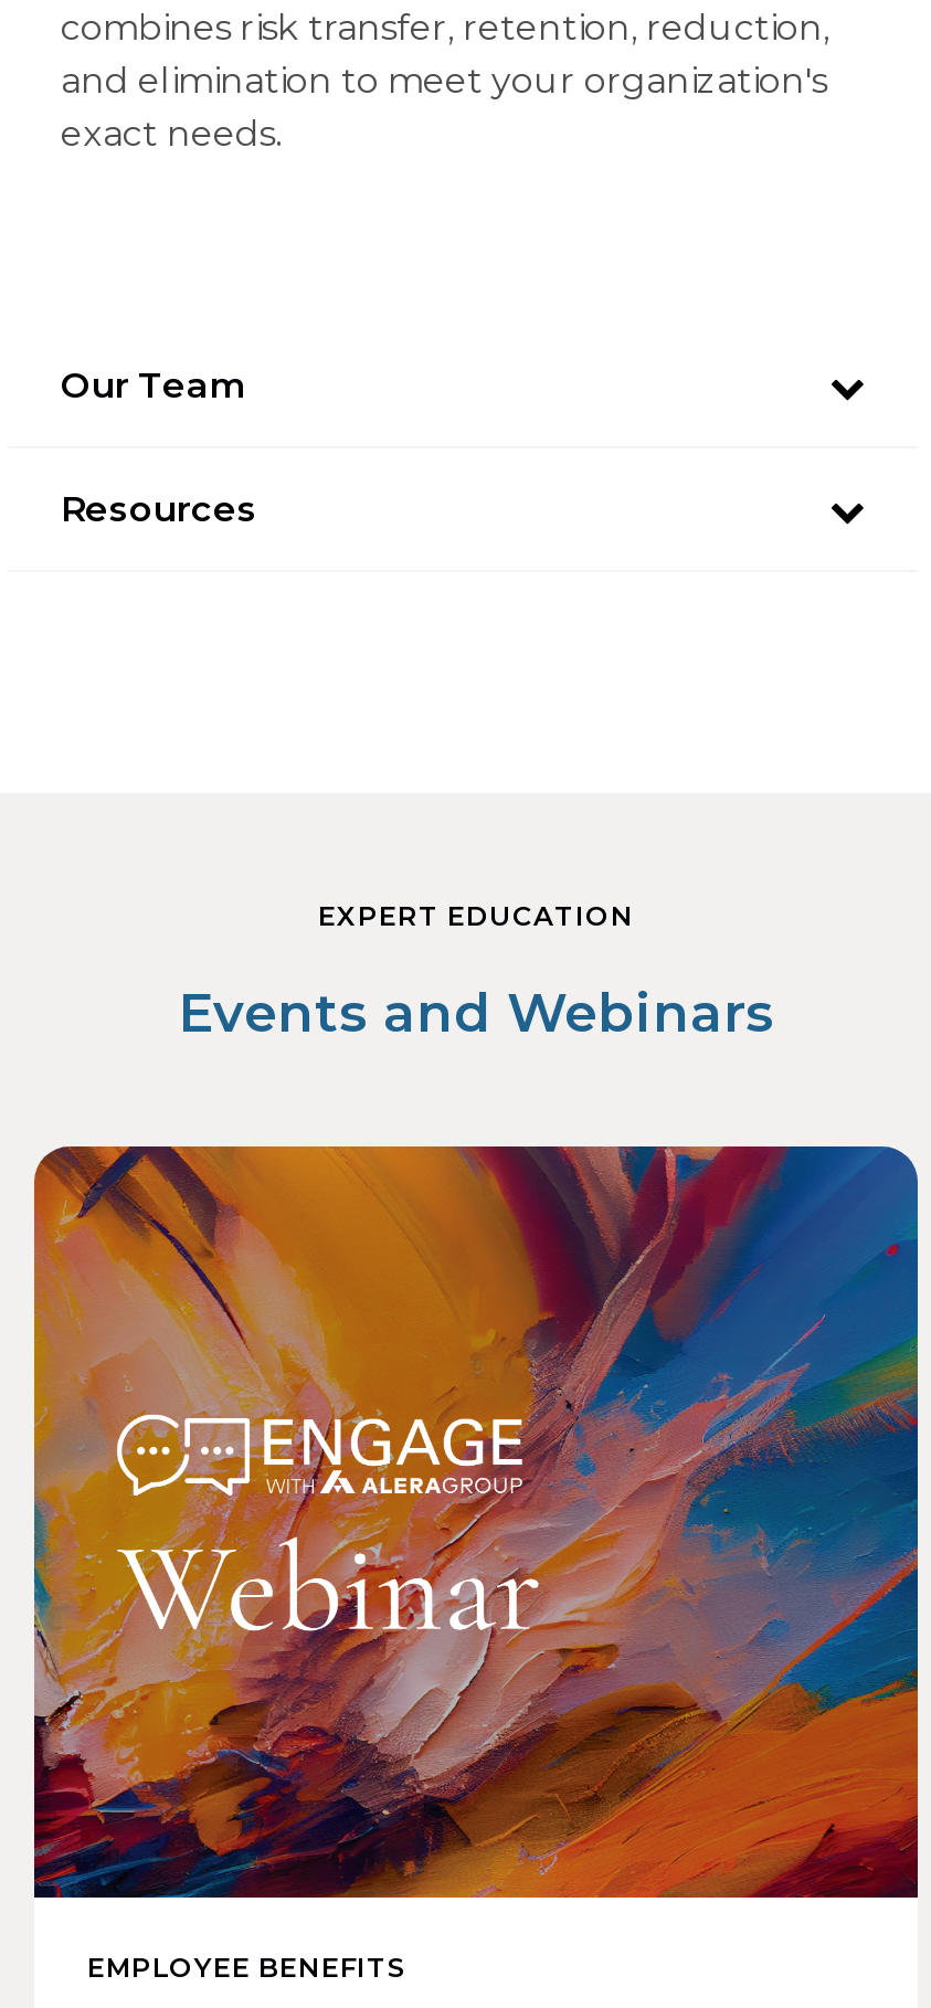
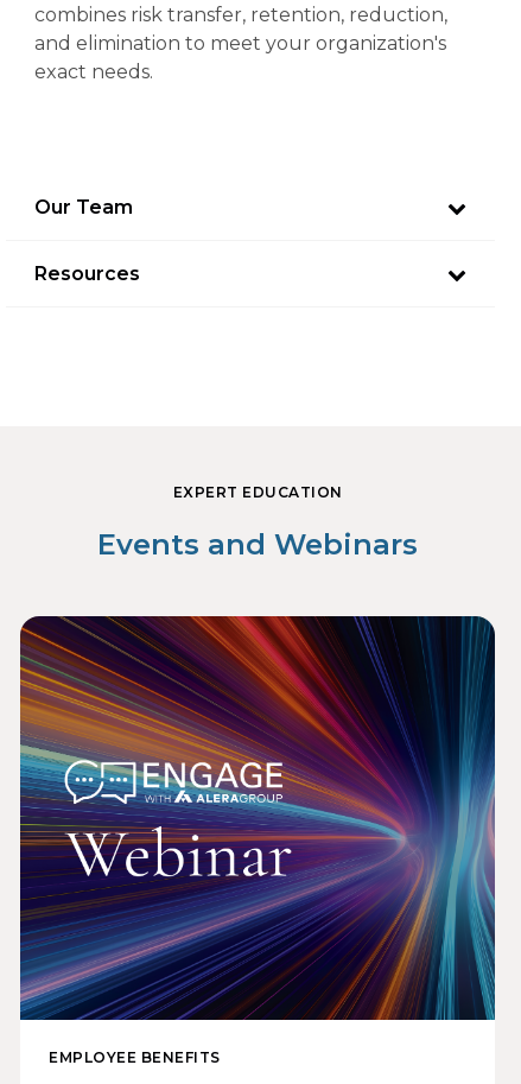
[32,1144,920,1900] [image] -> [19,615,496,1021] [image]

